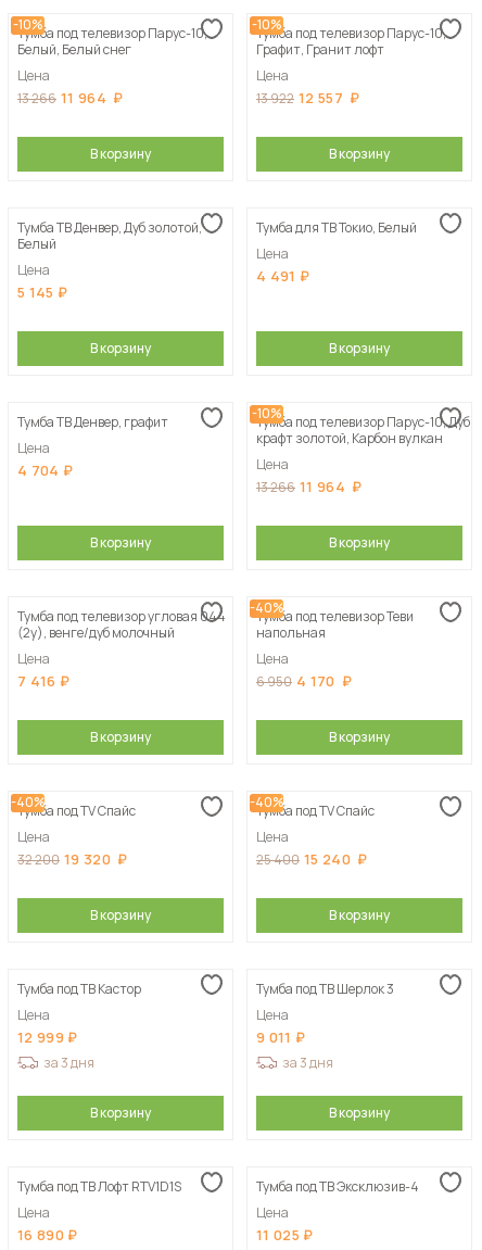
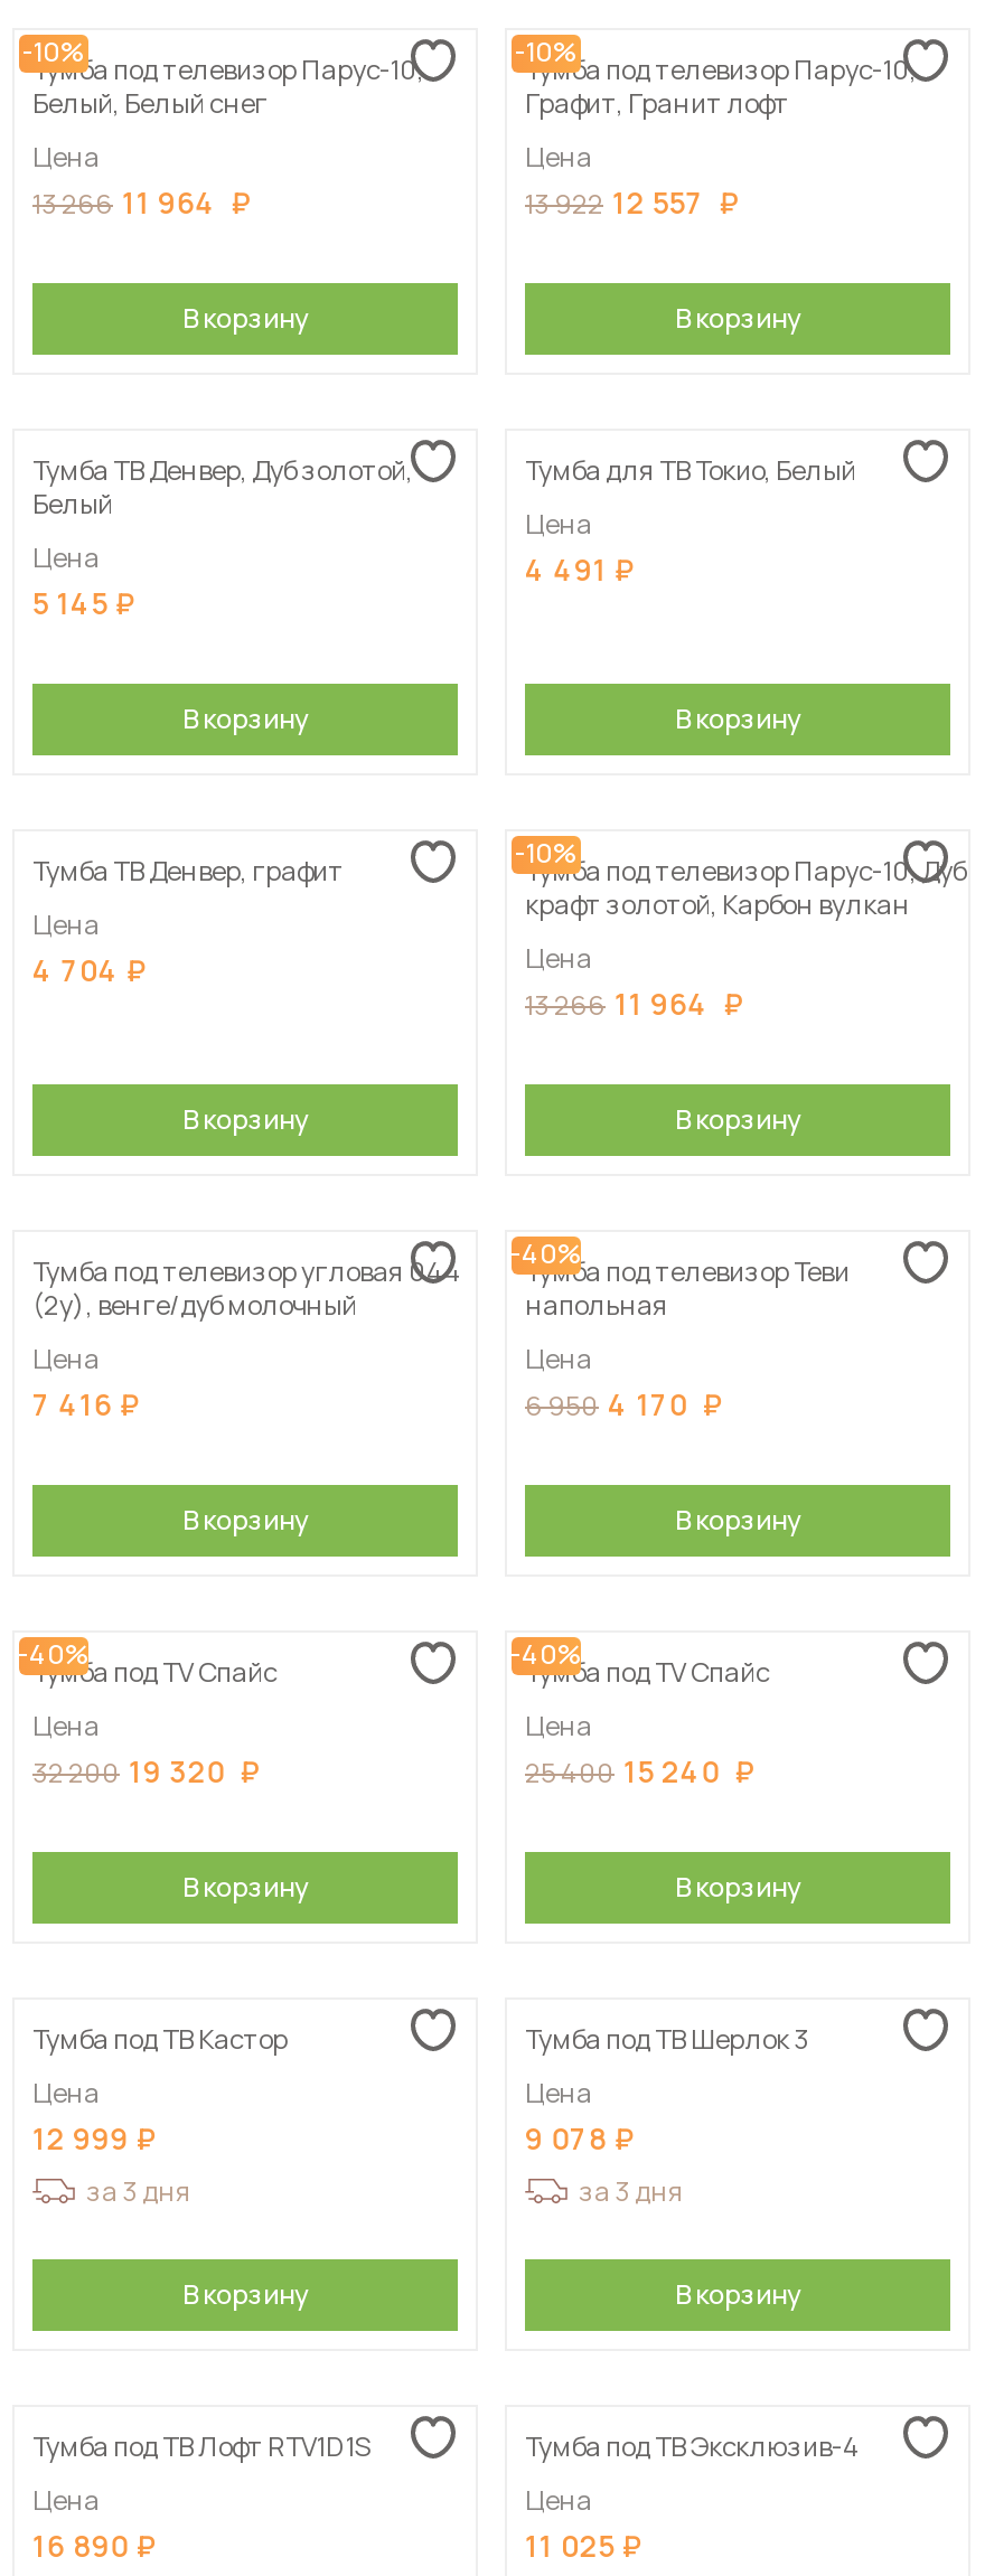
[256,1027,292,1047] 9 011 -> [525,2119,607,2159] 9 078

